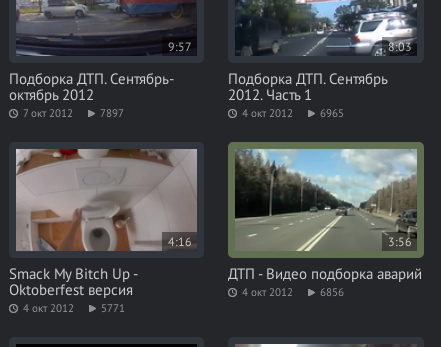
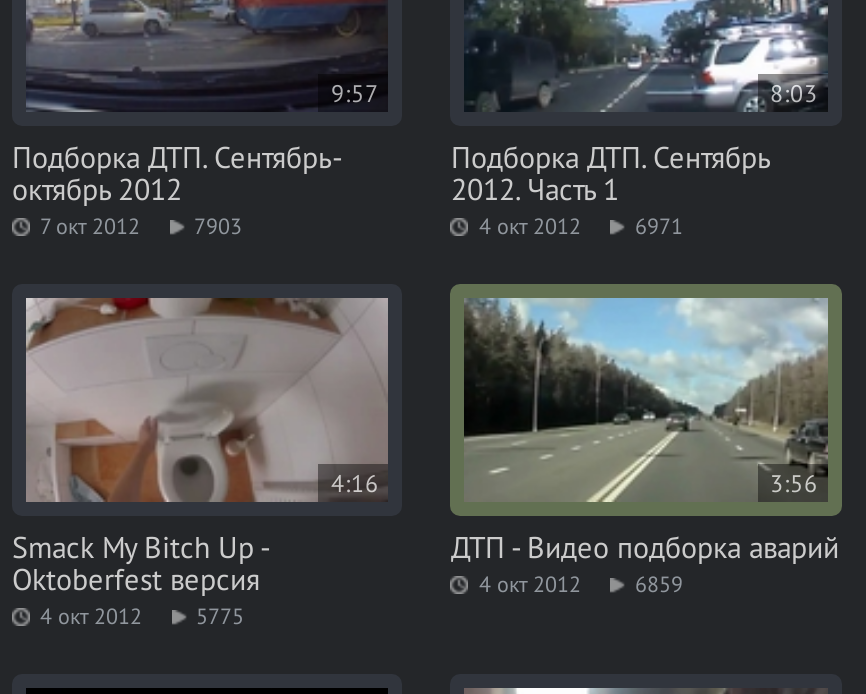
[23,106,124,120] 7 окт 2012 7897 -> [40,211,242,239] 7 окт 2012 7903
[242,106,344,120] 4 окт 2012 6965 -> [479,211,683,239] 4 окт 2012 6971
[242,285,344,299] 4 окт 2012 6856 -> [479,569,683,597] 4 окт 2012 6859
[23,301,125,315] 4 окт 2012 5771 -> [40,601,244,629] 4 окт 2012 5775

